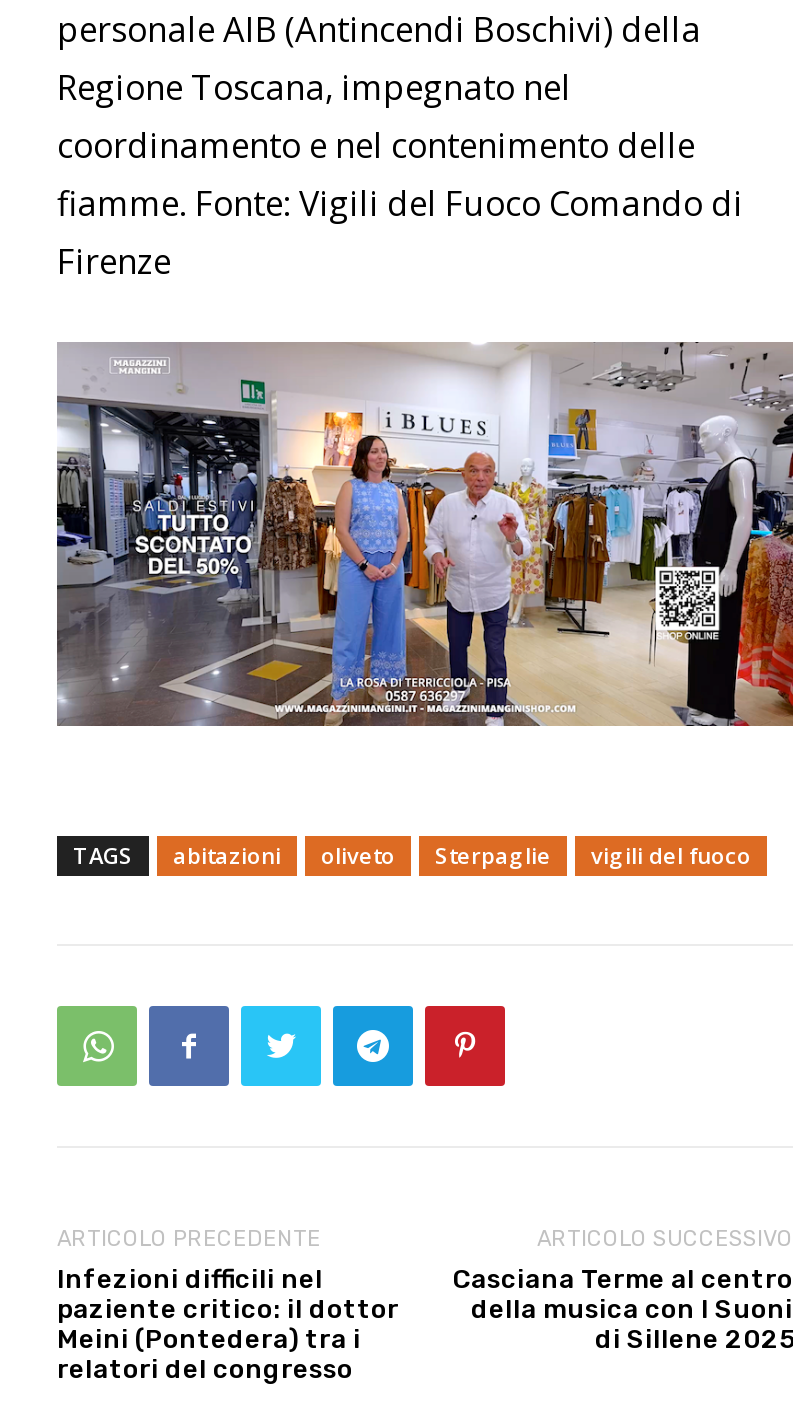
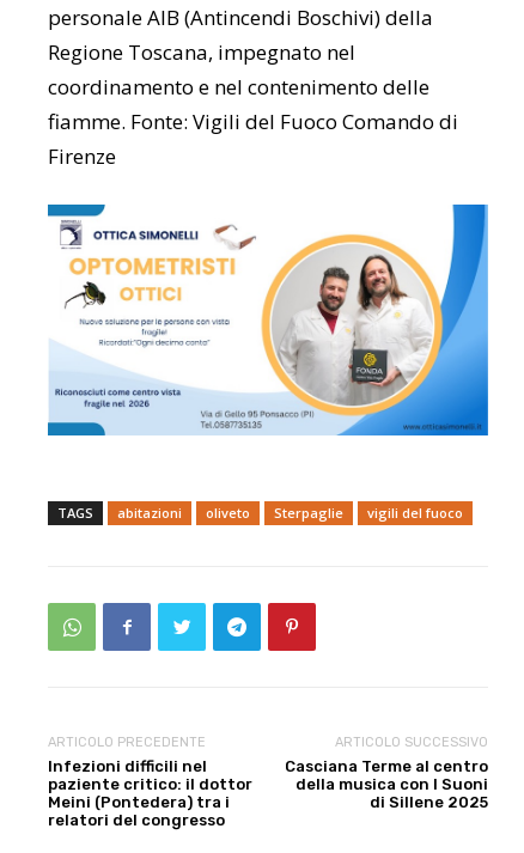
[55,340,795,728] [image] -> [47,203,489,437] [image]

